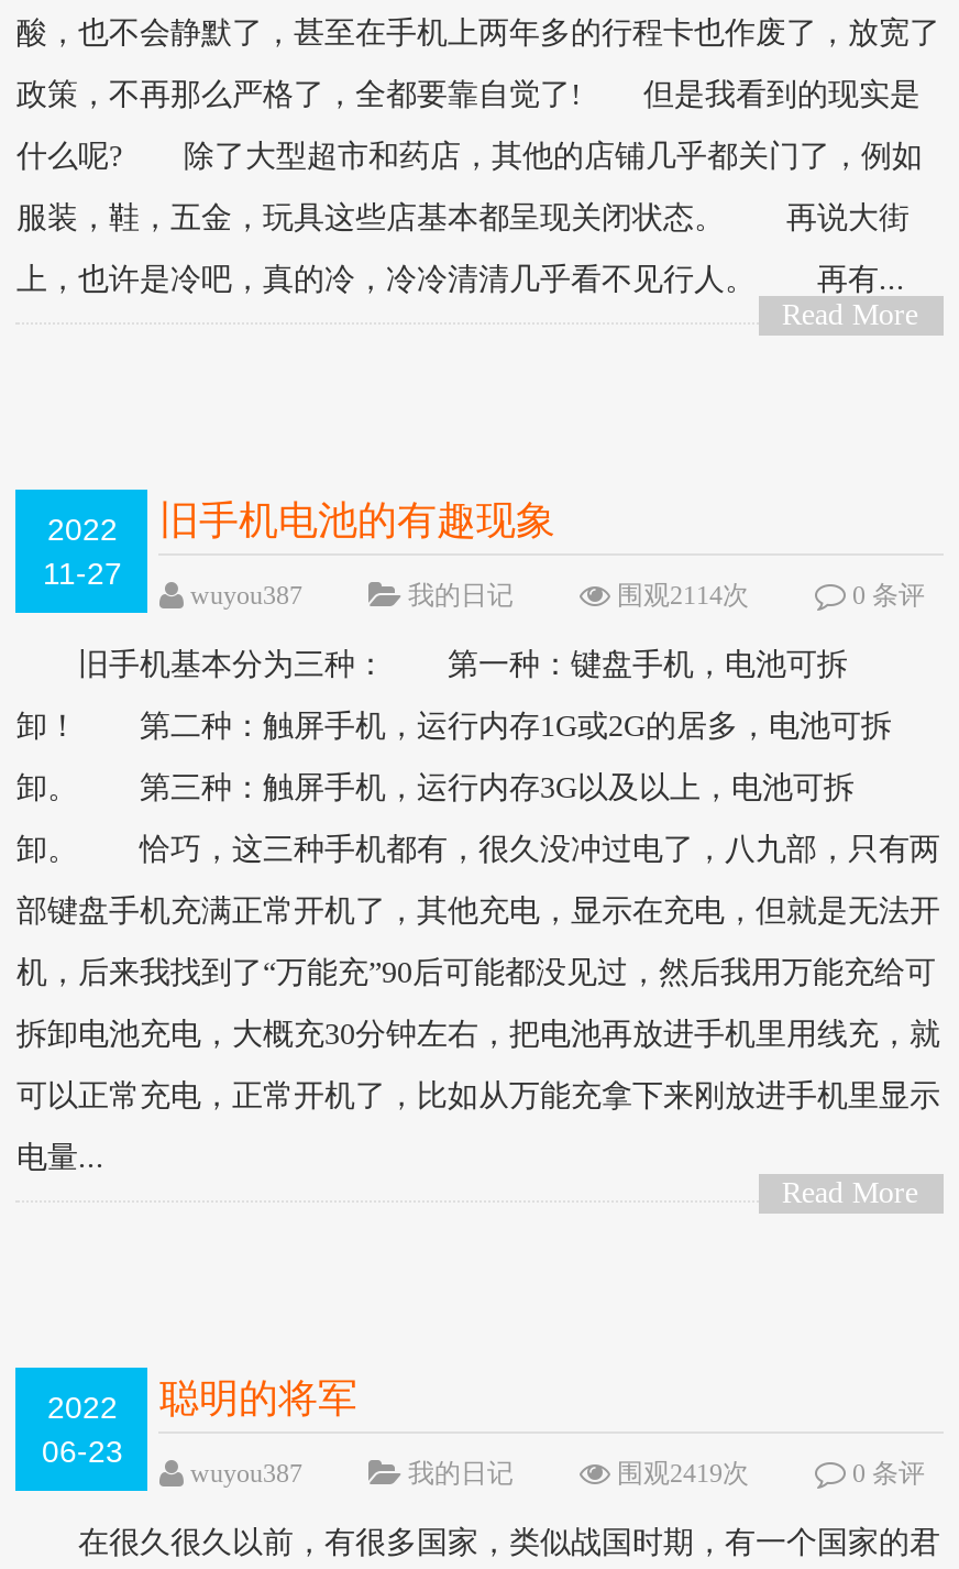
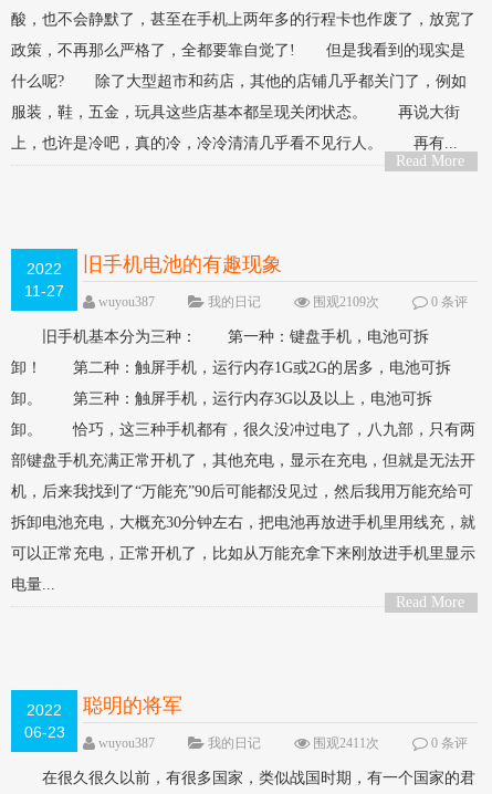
[610,580,749,611] 围观2114次 -> [310,294,380,310] 围观2109次
[610,1458,749,1489] 围观2419次 -> [310,735,380,751] 围观2411次

